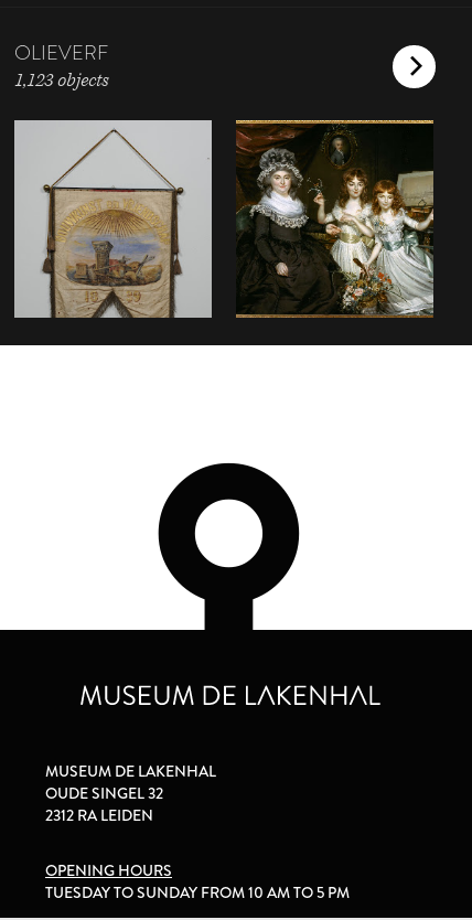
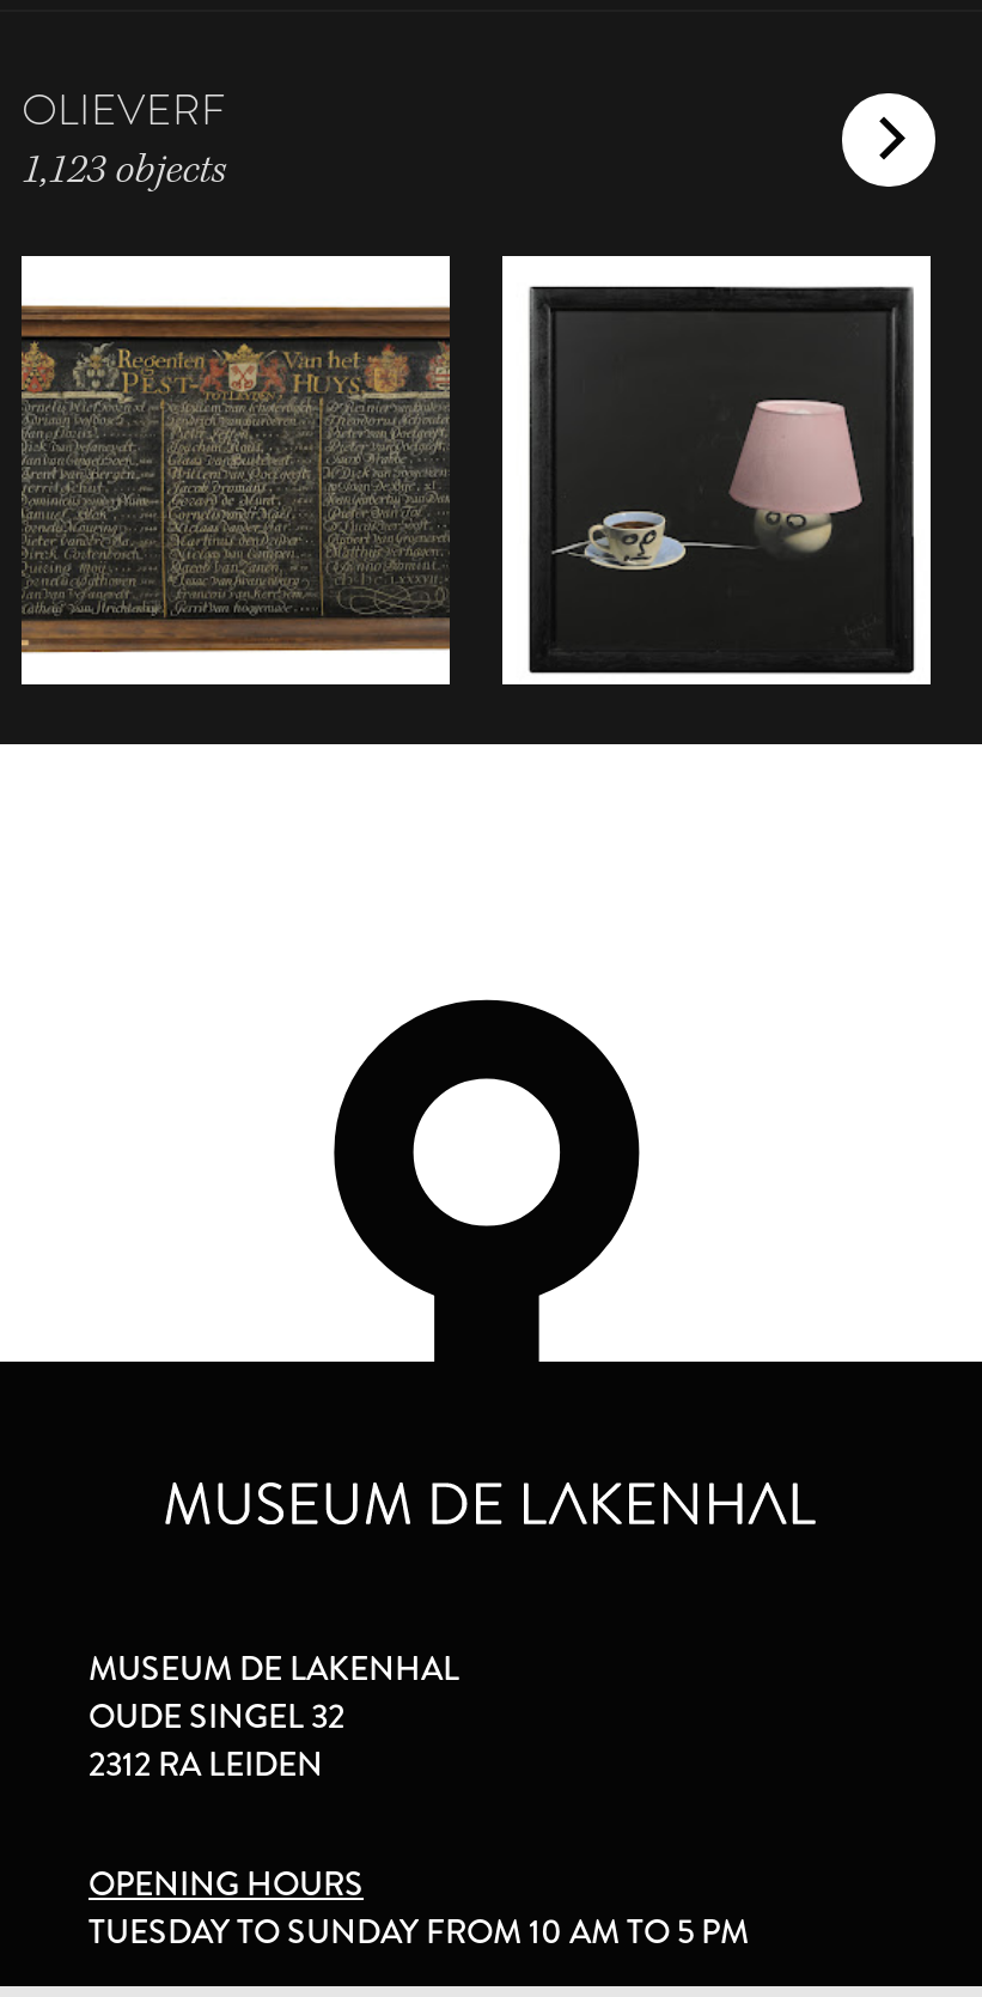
[13,120,213,318] [image] -> [22,258,450,687] [image]
[236,119,435,318] [image] -> [500,254,933,687] [image]

